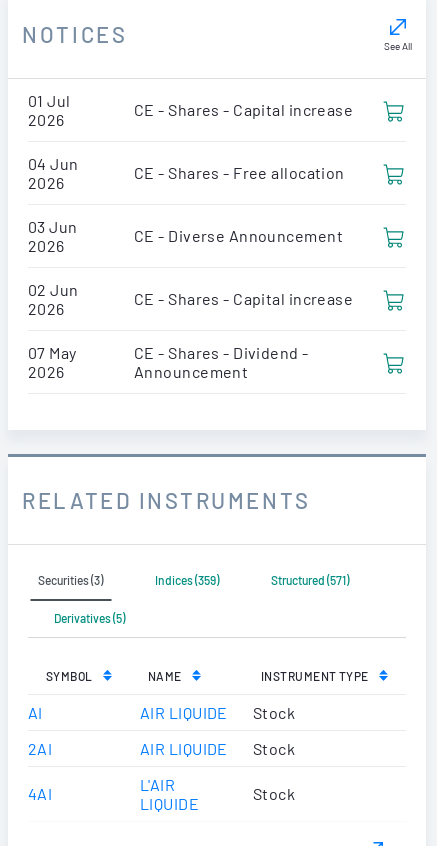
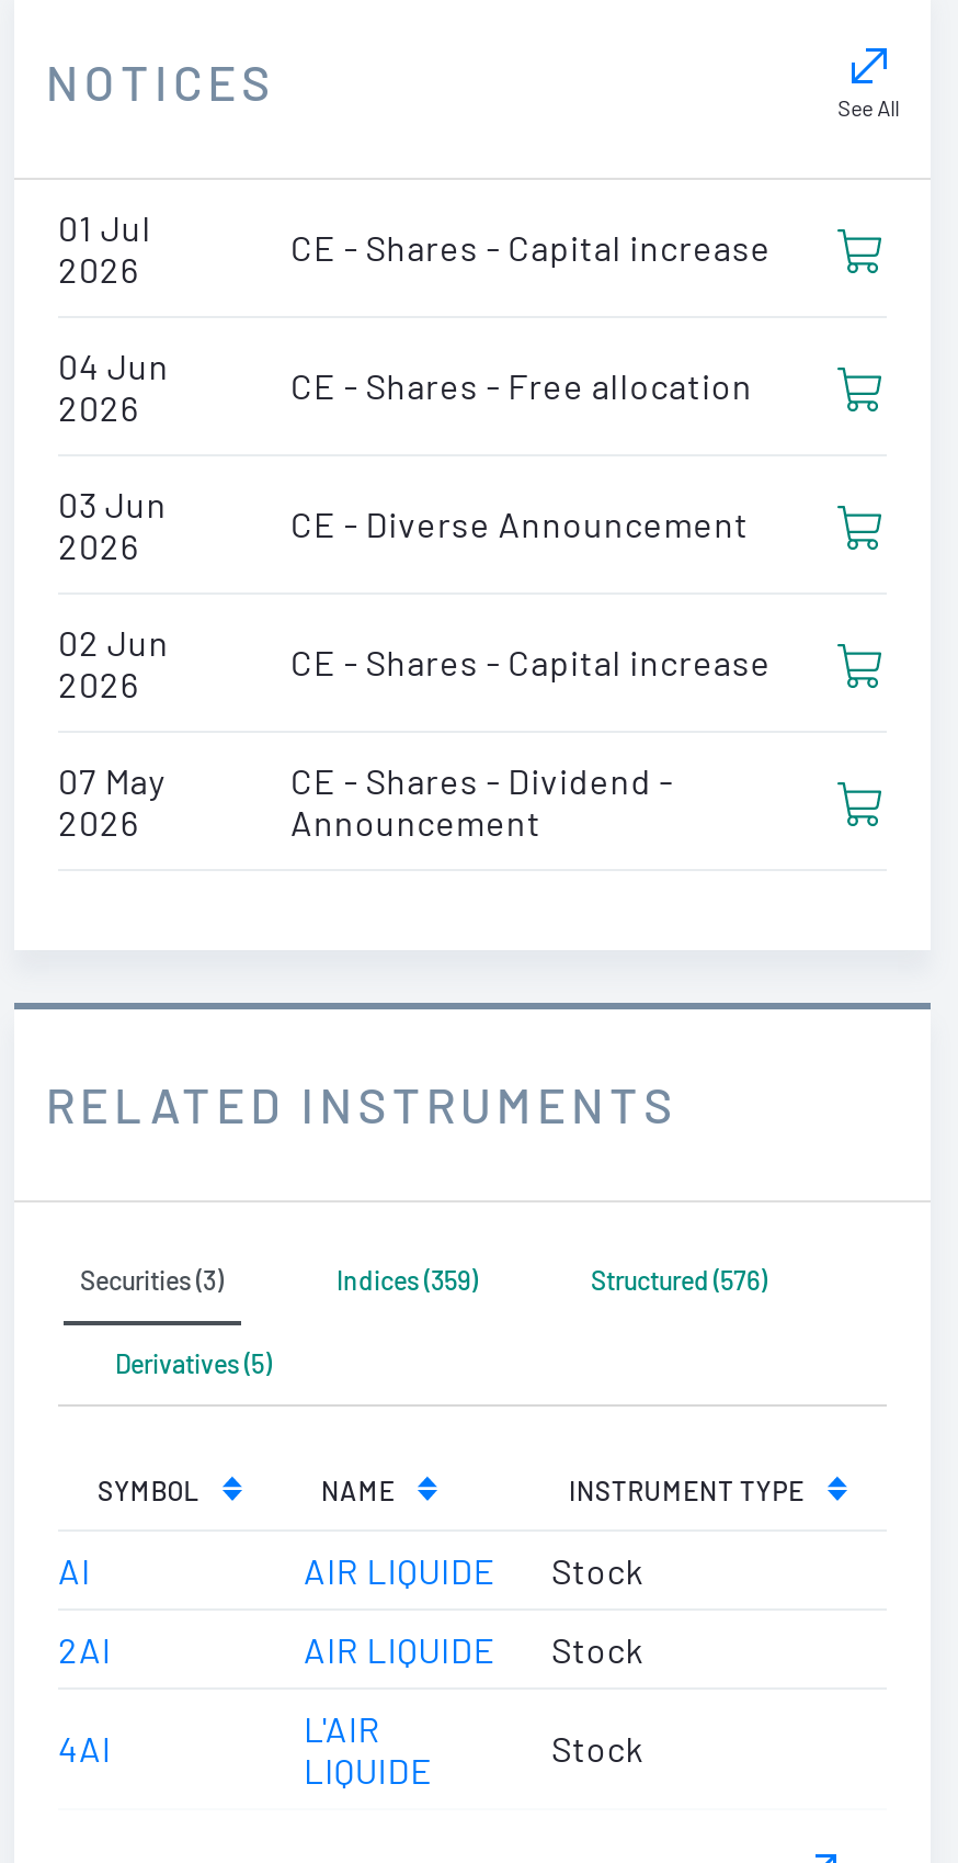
[271,573,349,587] Structured (571) -> [591,1265,766,1296] Structured (576)

